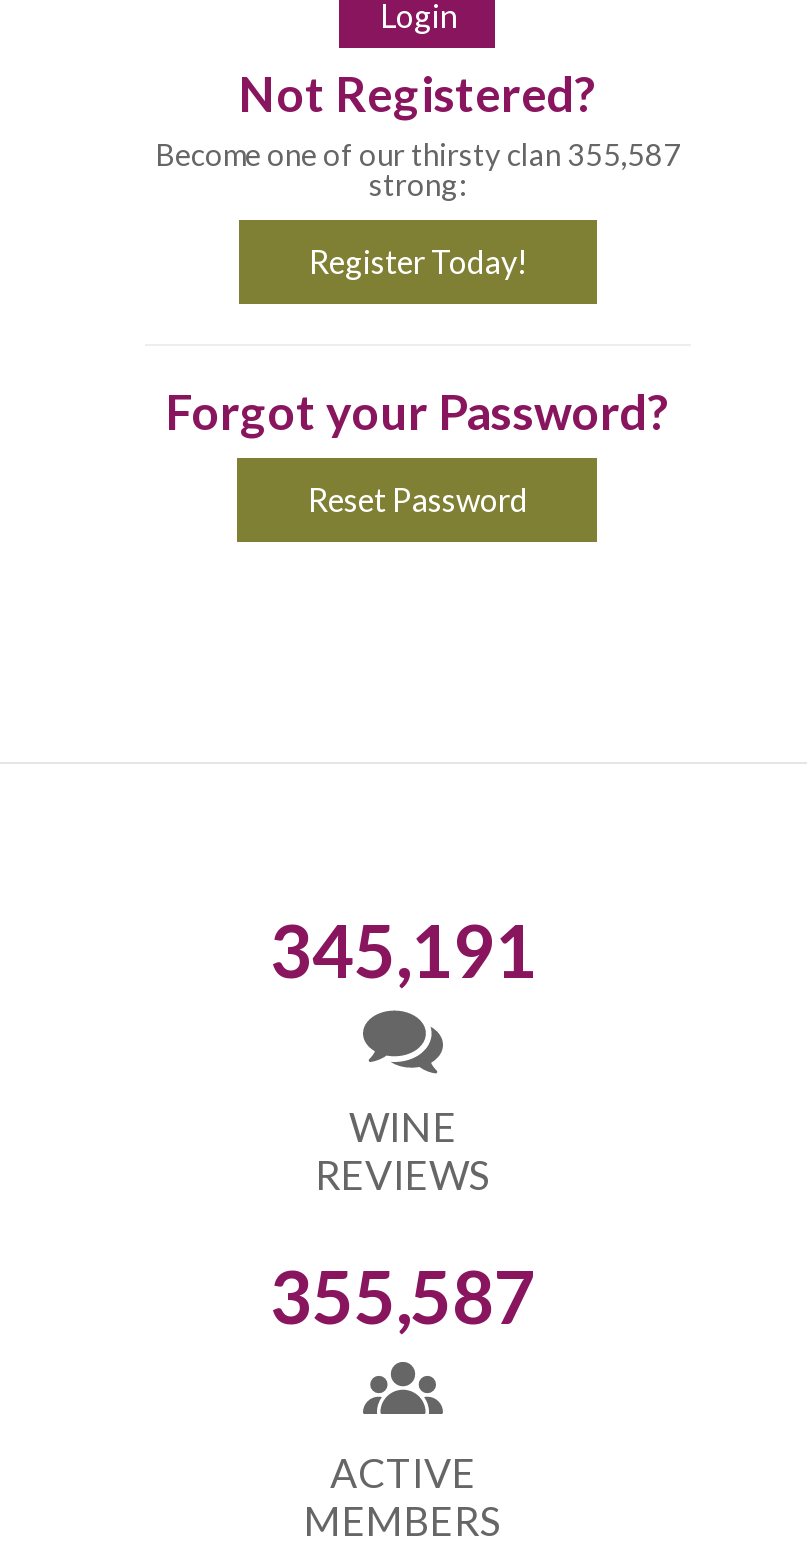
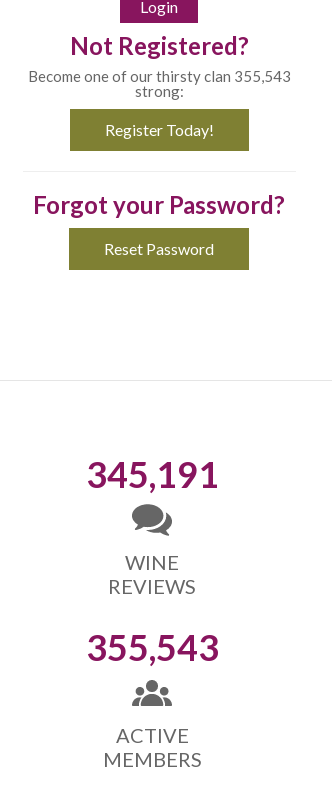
[155,136,681,172] Become one of our thirsty clan 355,587 -> [28,67,291,85] Become one of our thirsty clan 355,543
[270,1252,536,1340] 355,587 -> [85,625,218,669] 355,543

